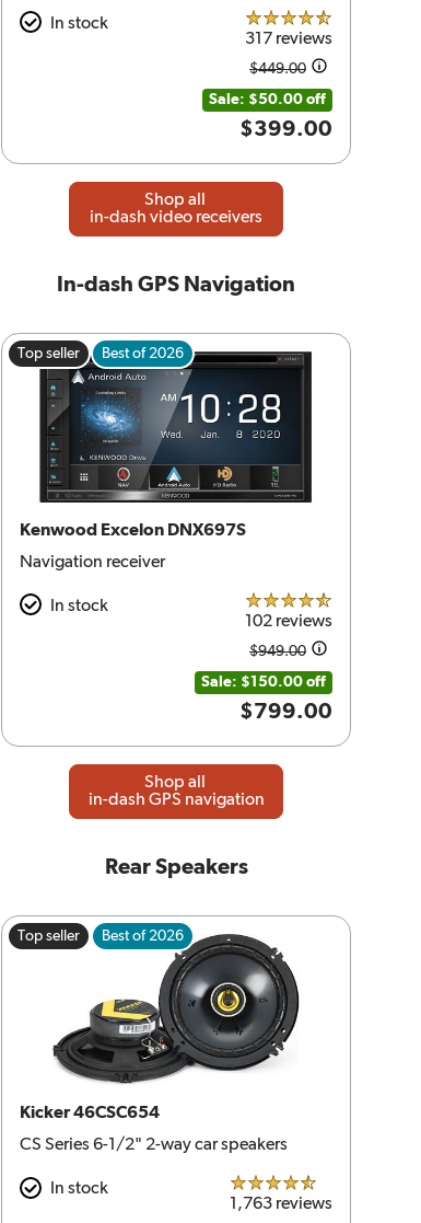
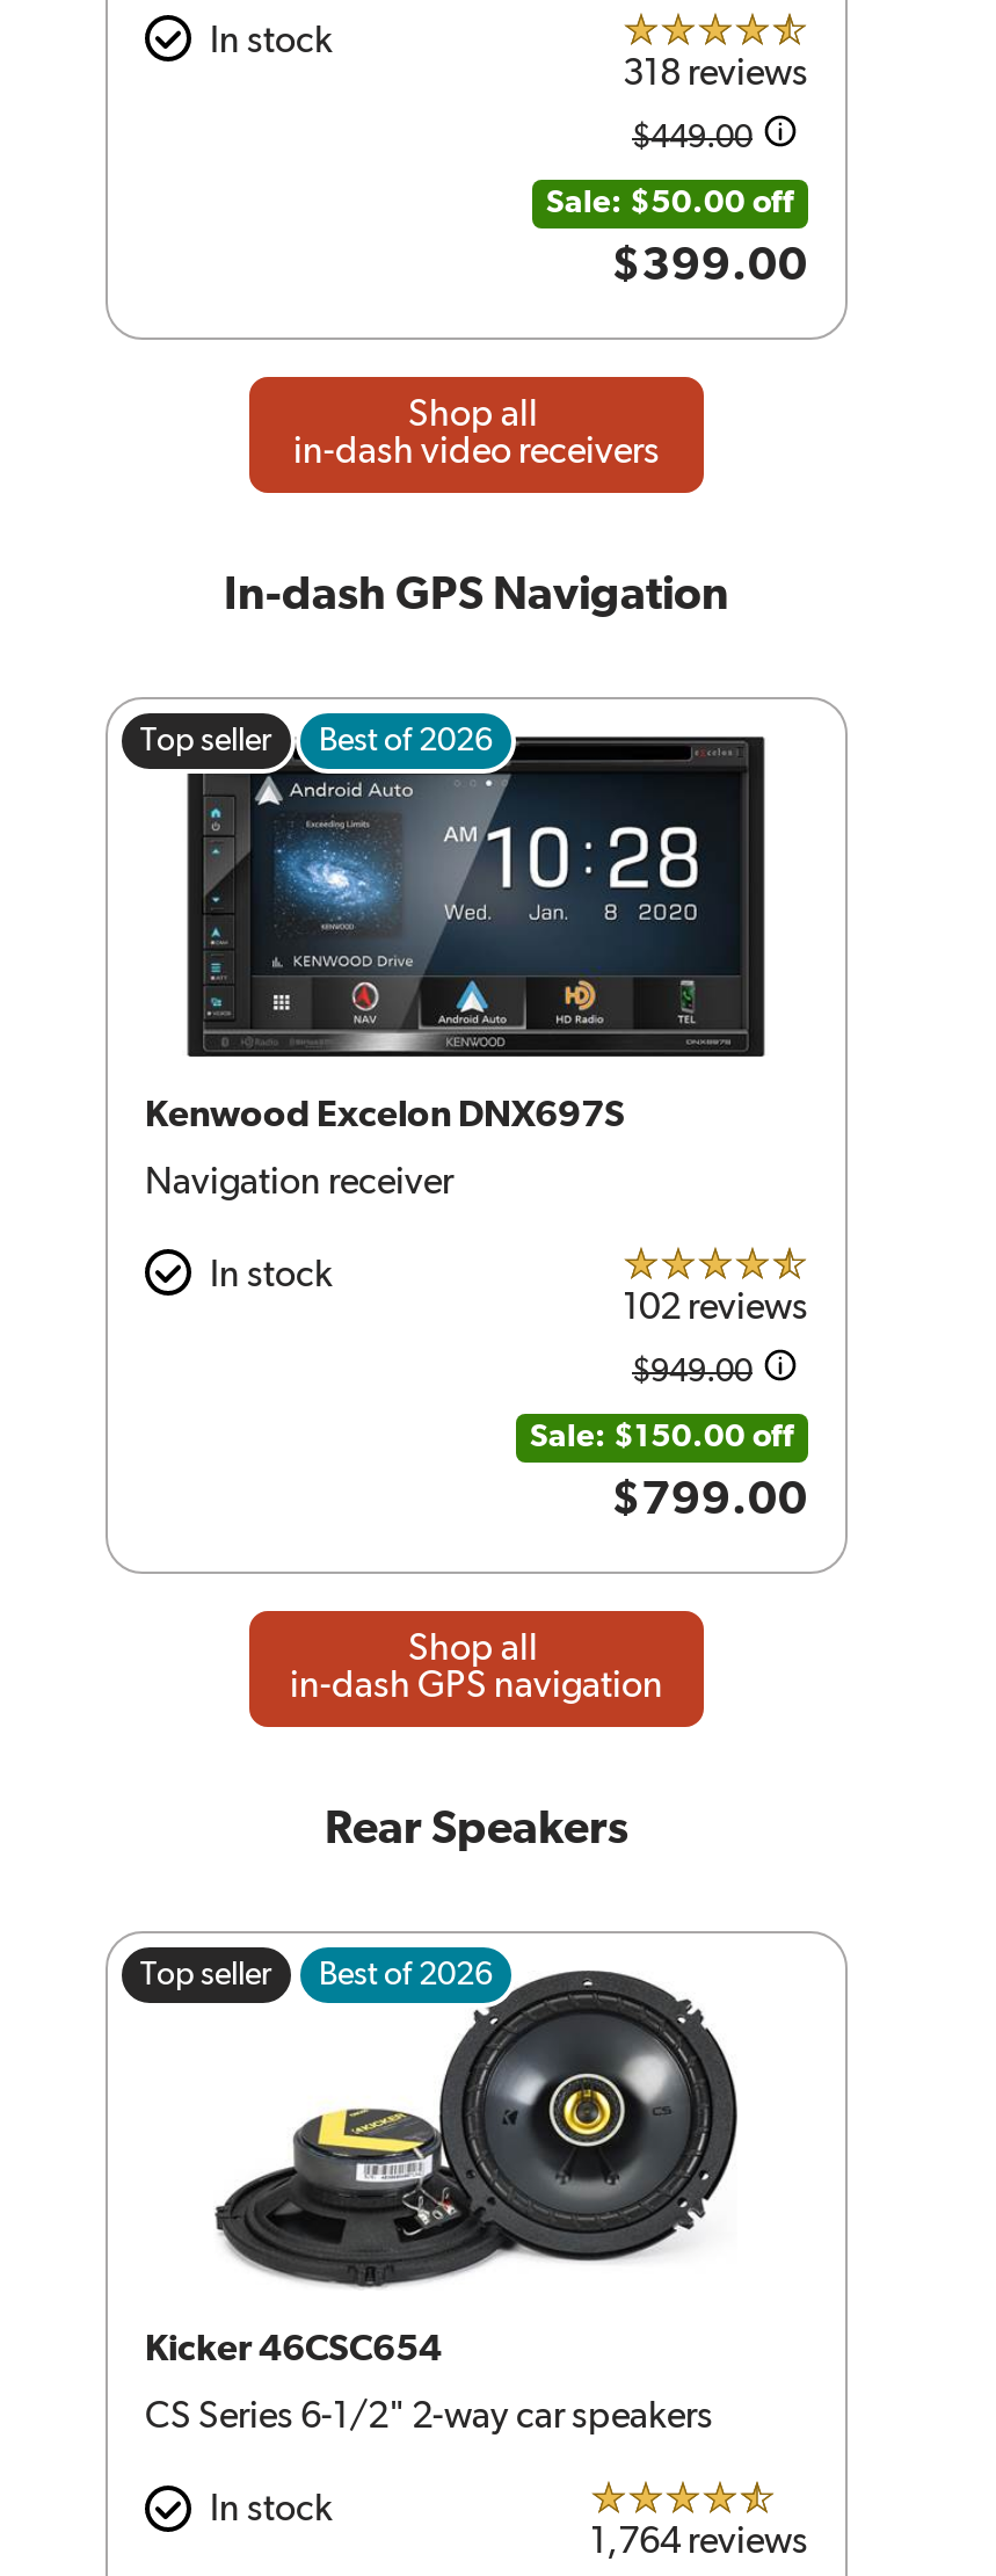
[245,30,332,48] 317 reviews -> [623,56,808,93] 318 reviews
[230,1196,332,1213] 1,763 reviews -> [590,2525,808,2562] 1,764 reviews

